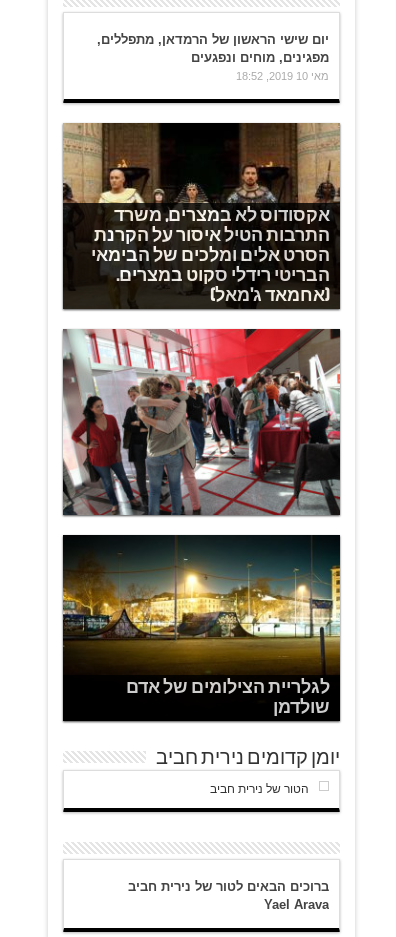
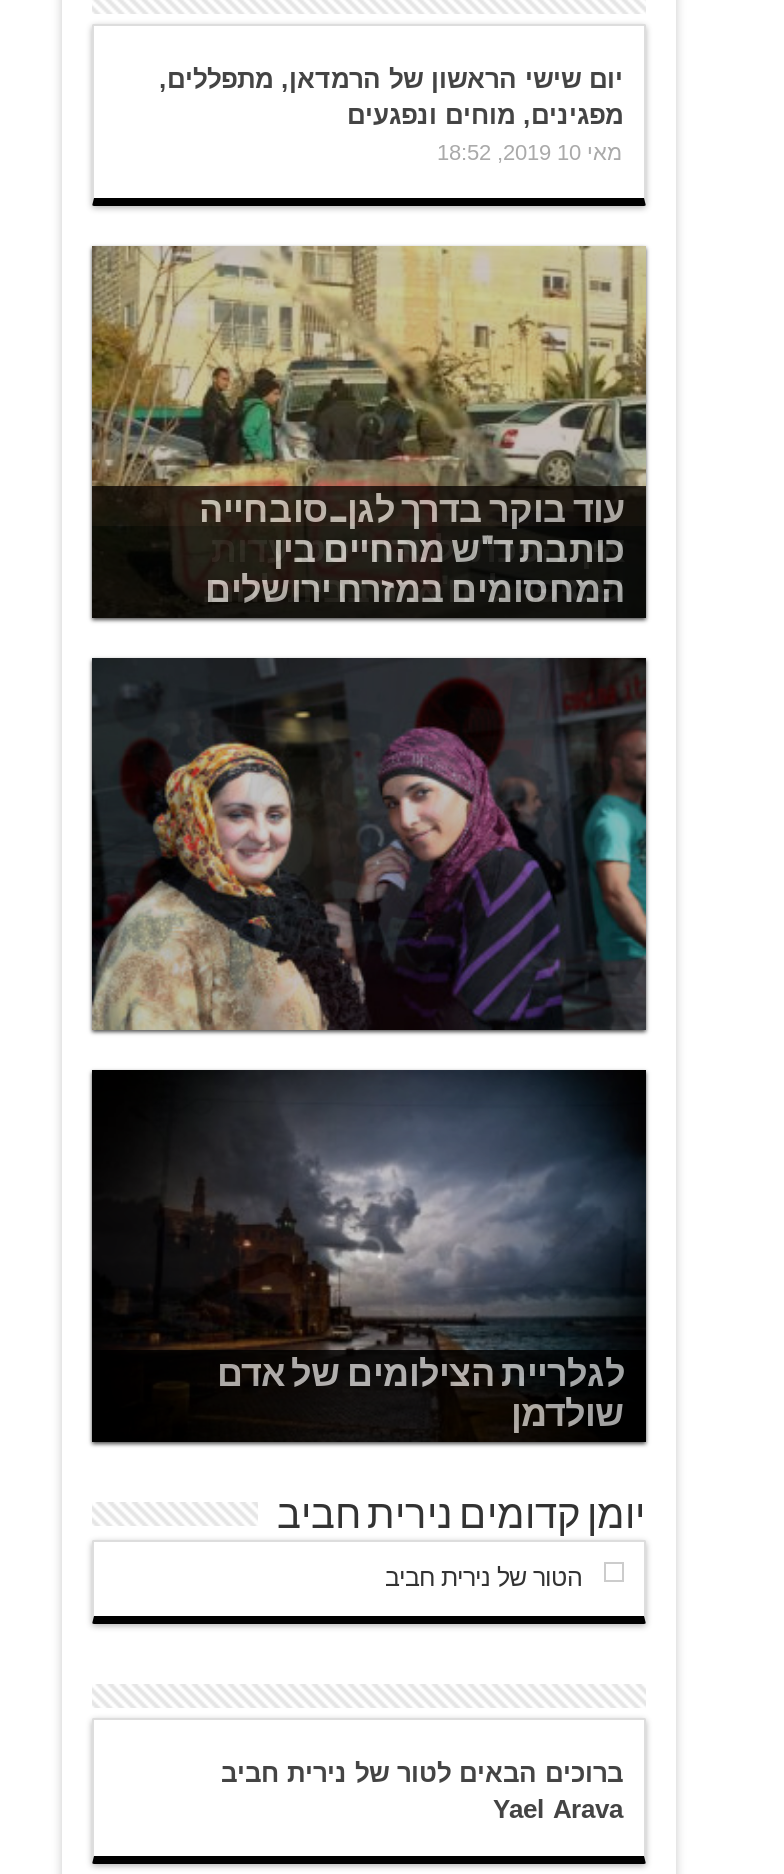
[62,122,340,305] [image] | אקסודוס לא במצרים, משרד | התרבות הטיל איסור על הקרנת | הסרט אלים ומלכים של הבימאי | הבריטי רידלי סקוט במצרים. | (אחמאד ג'מאל) -> [90,244,646,611] [image] | עוד בוקר בדרך לגן…סובחייה | כותבת ד"ש מהחיים בין | המחסומים במזרח ירושלים
[62,328,341,516] [image] -> [90,656,648,1032] [image]
[62,537,341,674] [image] -> [90,1072,648,1350] [image]

